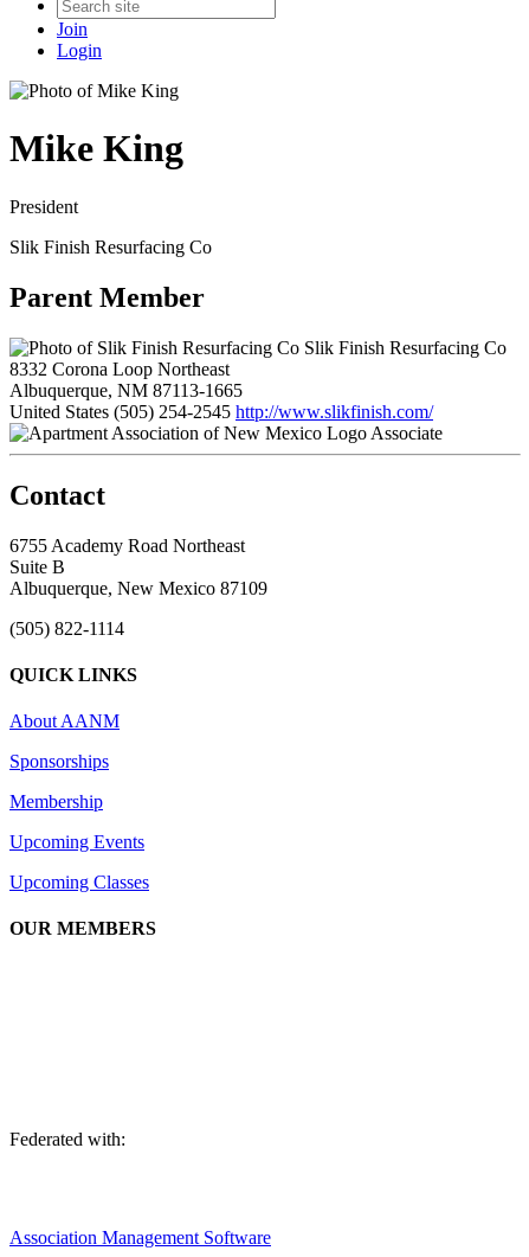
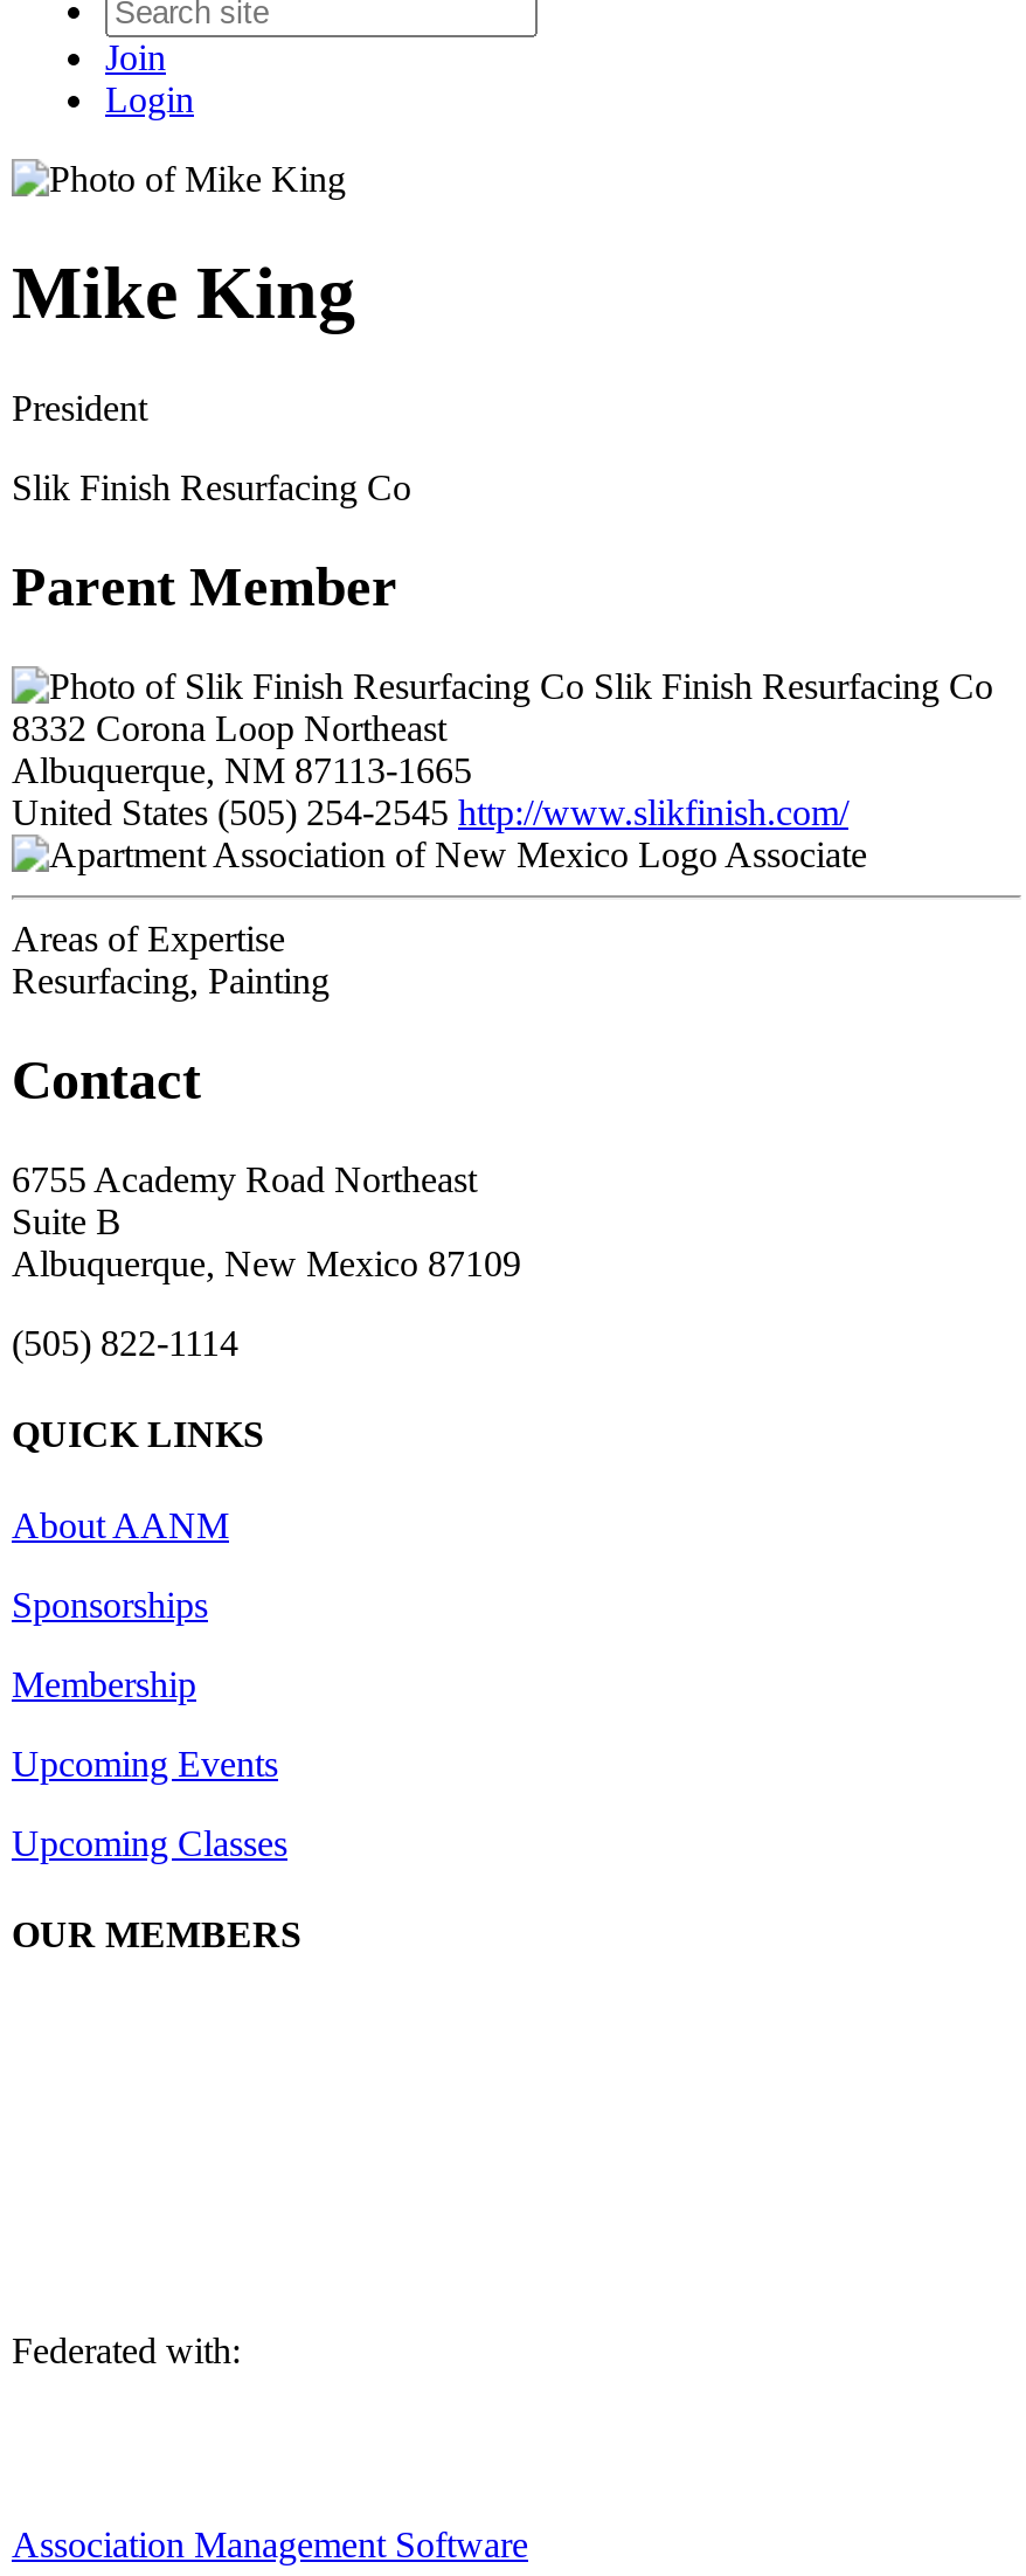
none -> [12,918,330,1000] Areas of Expertise | Resurfacing, Painting

